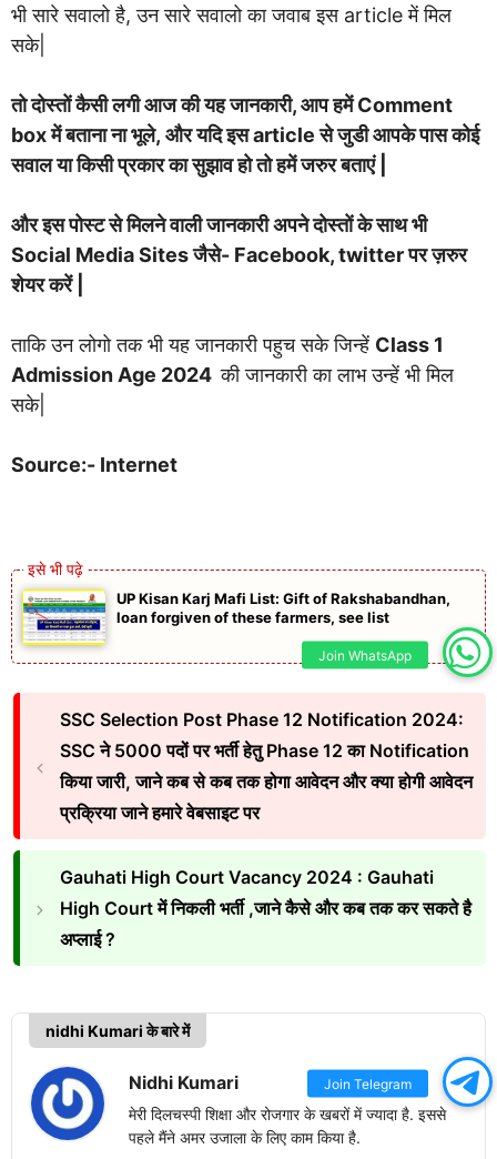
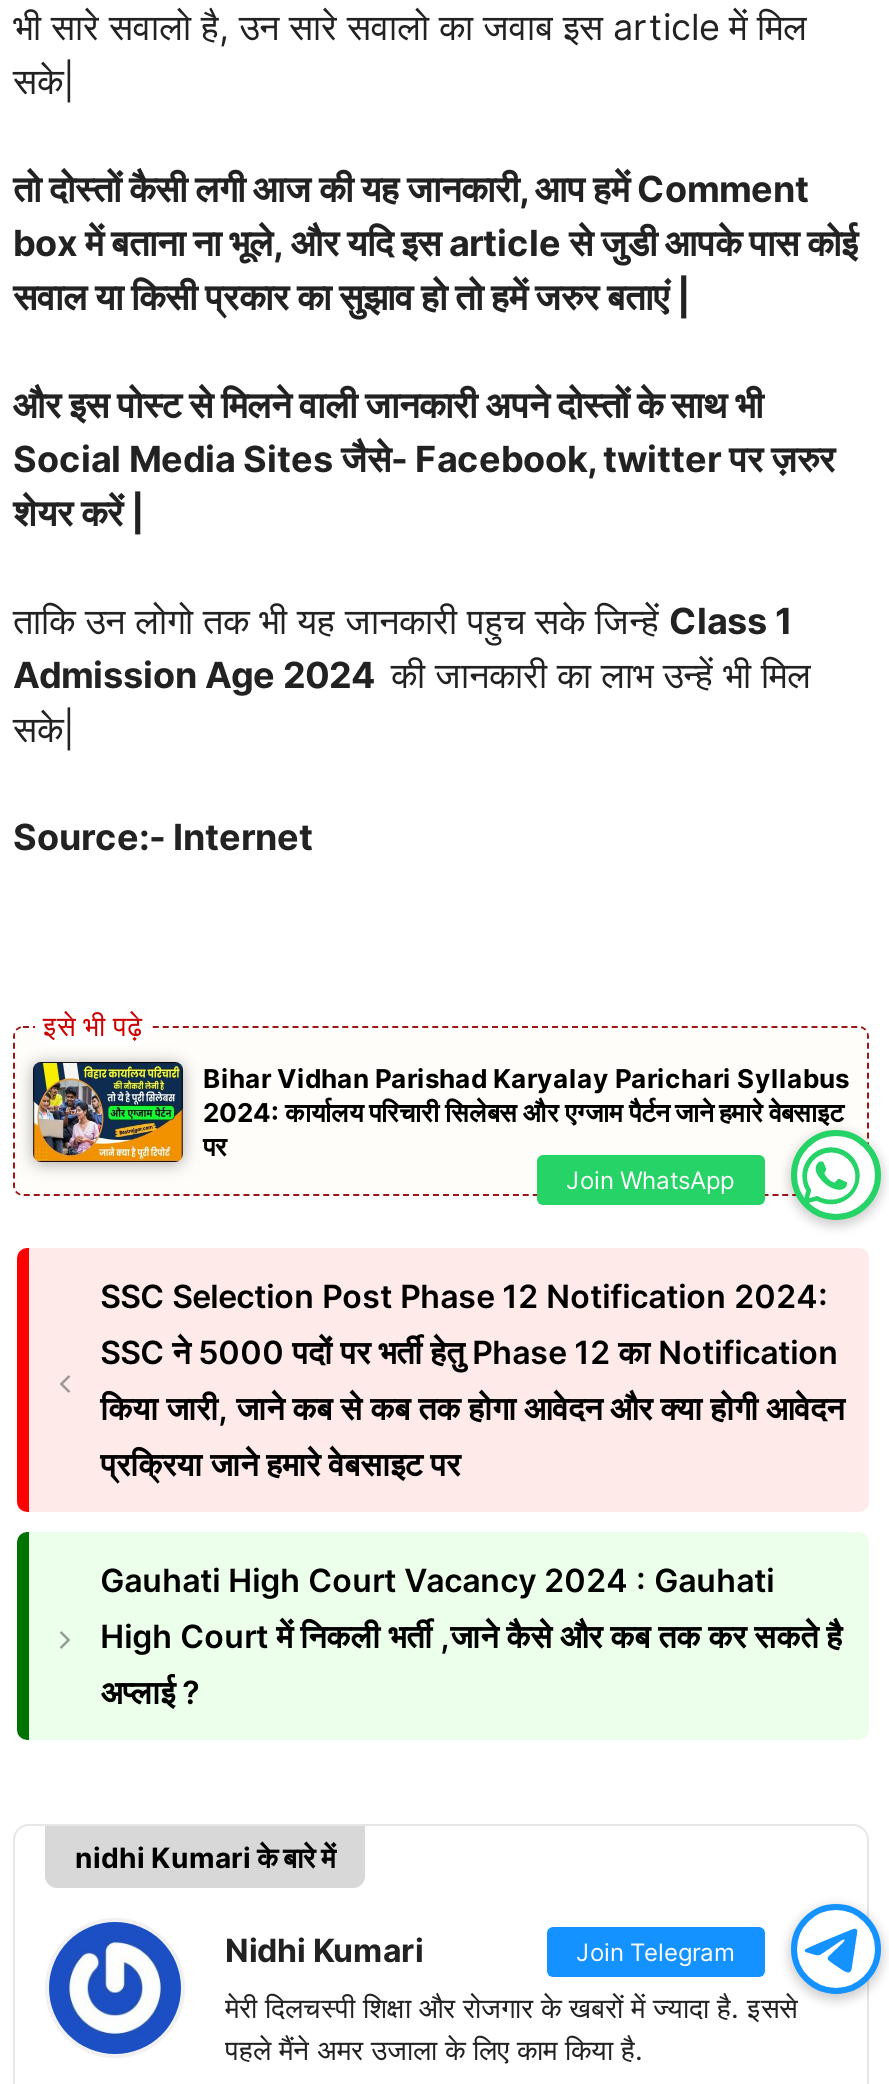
[21,588,450,646] [image] | UP Kisan Karj Mafi List: Gift of Rakshabandhan, | loan forgiven of these farmers, see list -> [31,1060,849,1164] [image] | Bihar Vidhan Parishad Karyalay Parichari Syllabus | 2024: कार्यालय परिचारी सिलेबस और एग्जाम पैर्टन जाने हमारे वेबसाइट | पर

